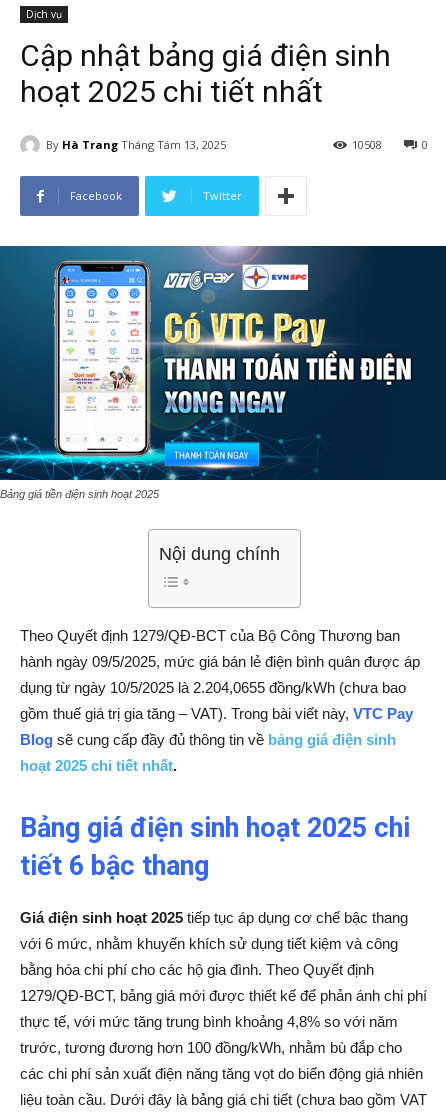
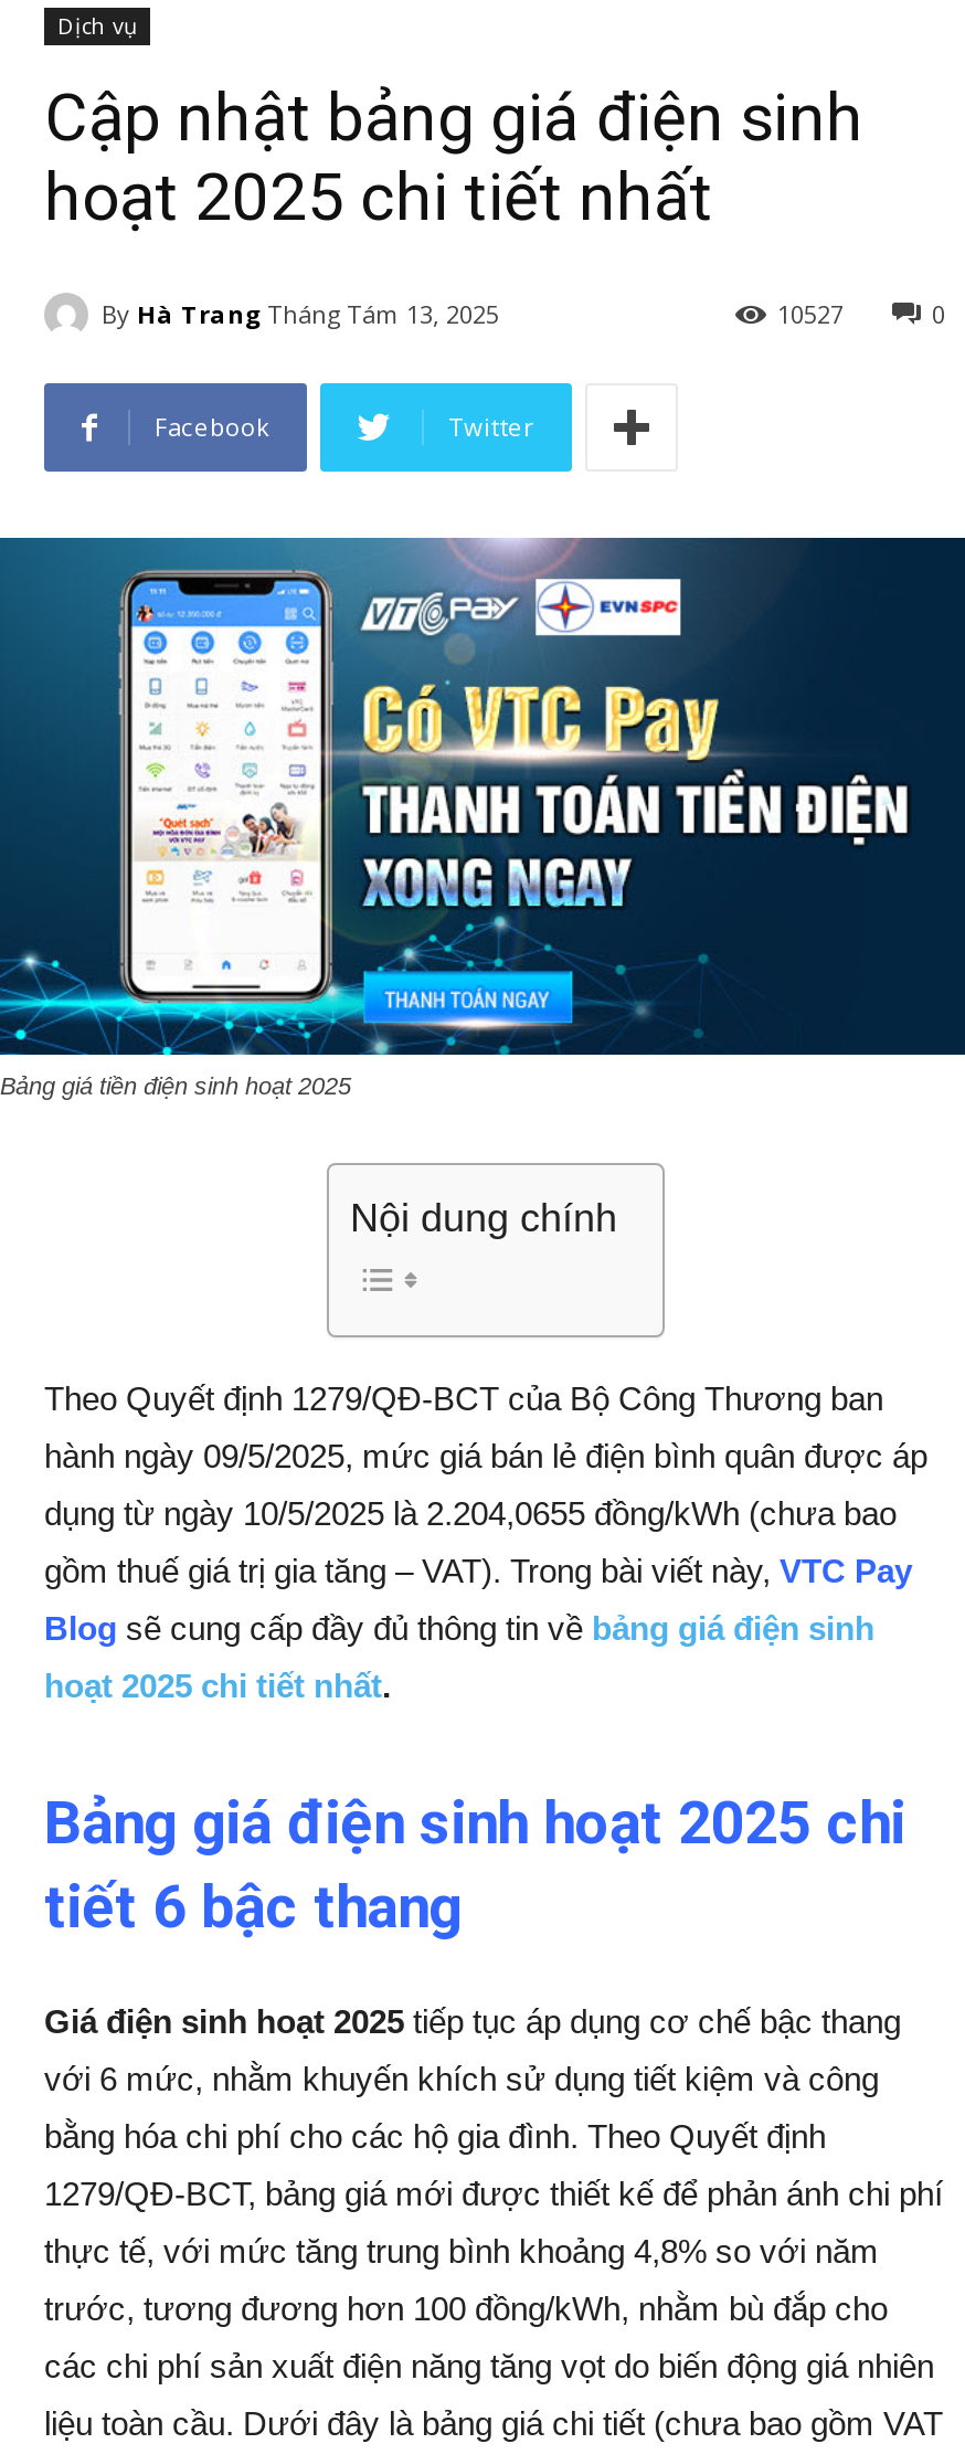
[352,137,382,152] 10508 -> [777,297,844,330] 10527

